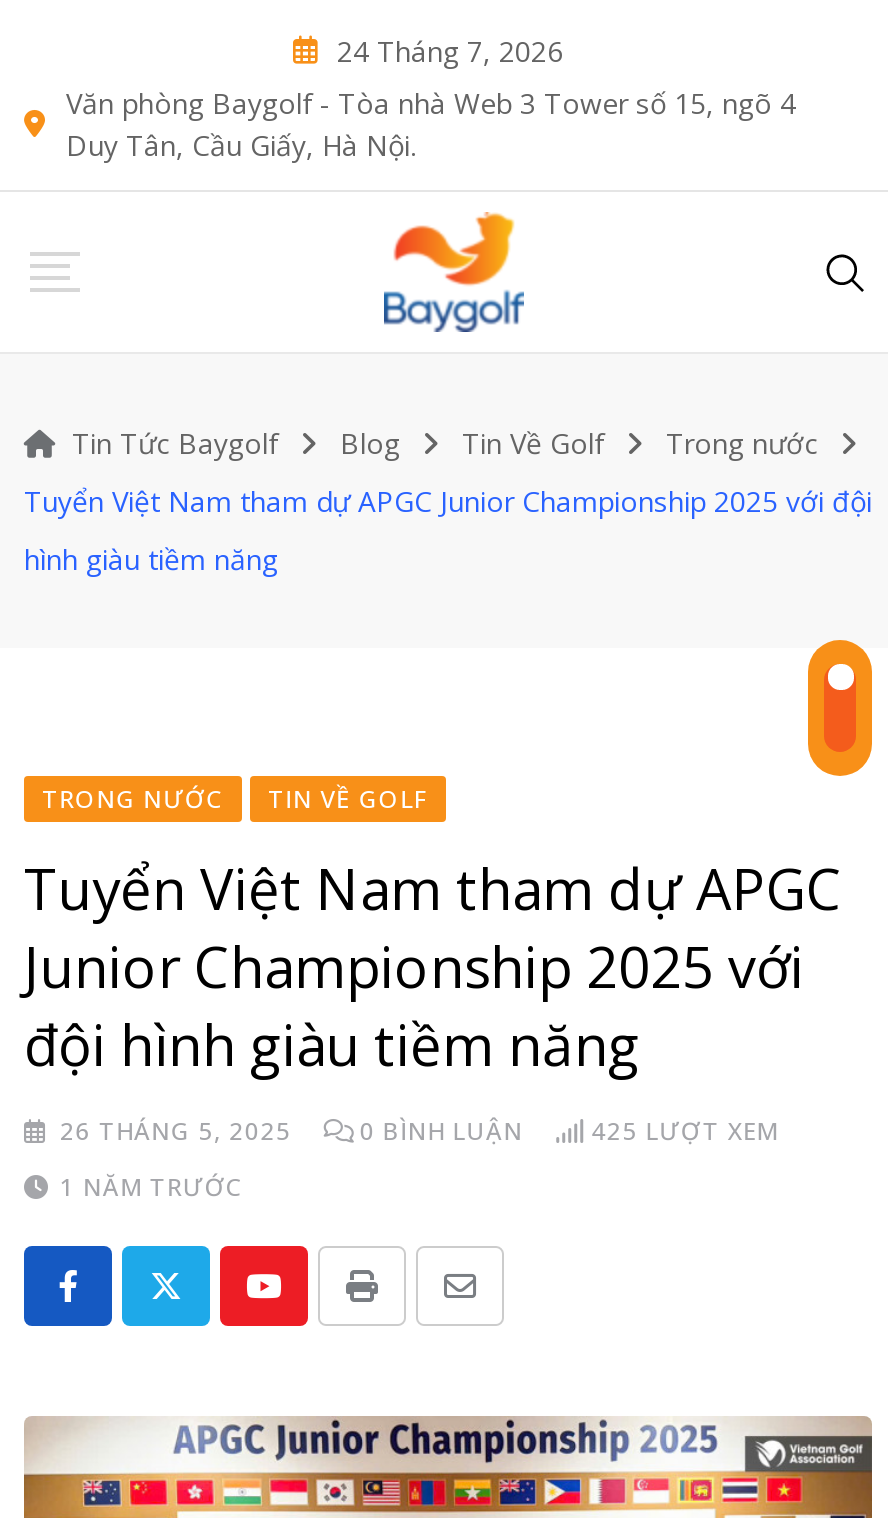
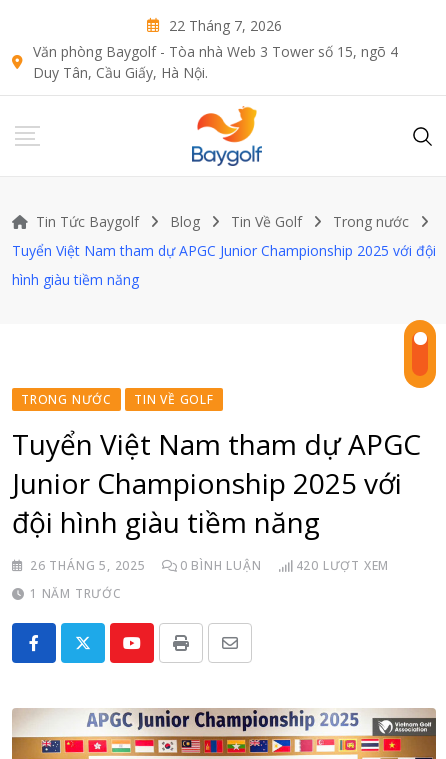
[337,31,563,69] 24 Tháng 7, 2026 -> [168,15,281,34] 22 Tháng 7, 2026
[60,1113,778,1147] 26 THÁNG 5, 2025 0 BÌNH LUẬN 425 LƯỢT XEM -> [30,556,389,573] 26 THÁNG 5, 2025 0 BÌNH LUẬN 420 LƯỢT XEM

